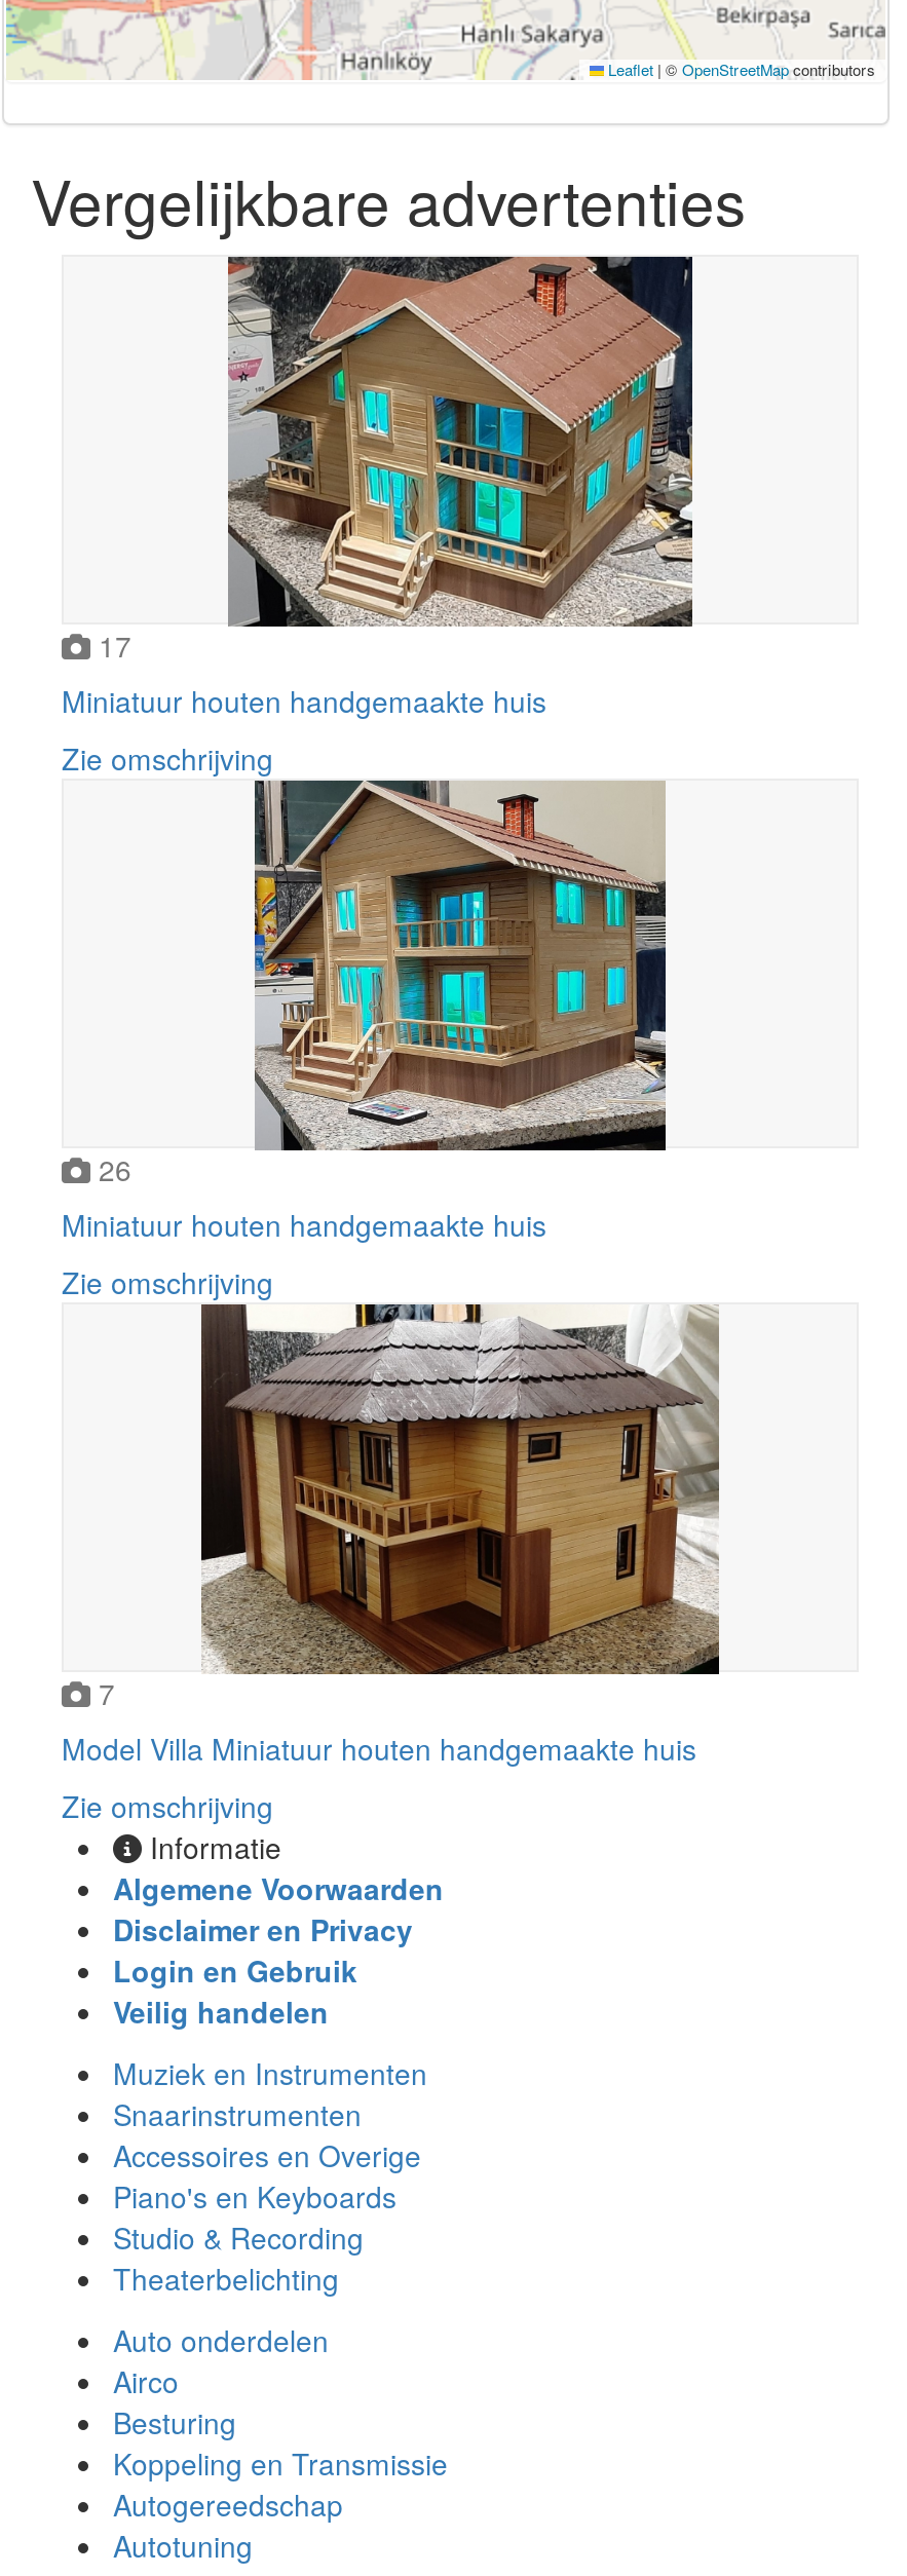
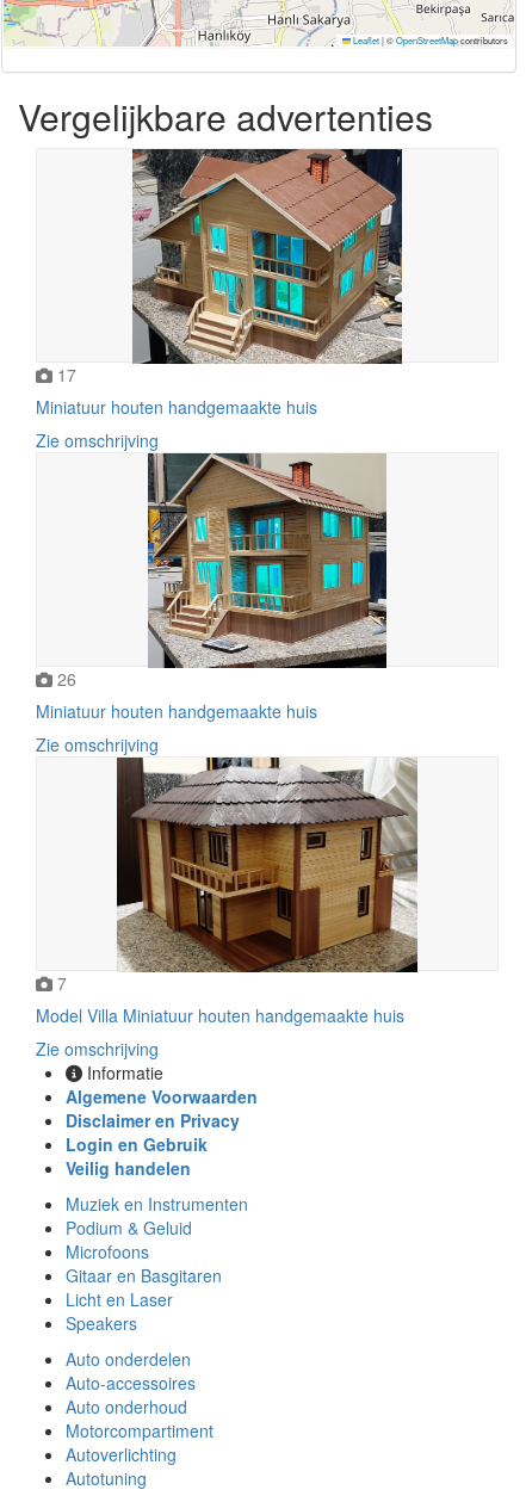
[113,2093,421,2298] Snaarinstrumenten | Accessoires en Overige | Piano's en Keyboards | Studio & Recording | Theaterbelichting -> [66,1215,222,1335] Podium & Geluid | Microfoons | Gitaar en Basgitaren | Licht en Laser | Speakers
[113,2360,448,2524] Airco | Besturing | Koppeling en Transmissie | Autogereedschap -> [66,1370,214,1466] Auto-accessoires | Auto onderhoud | Motorcompartiment | Autoverlichting

